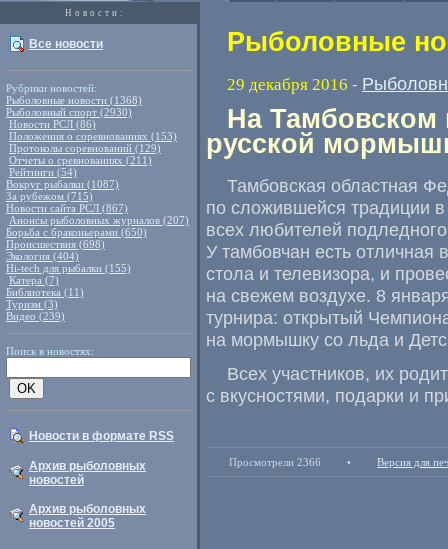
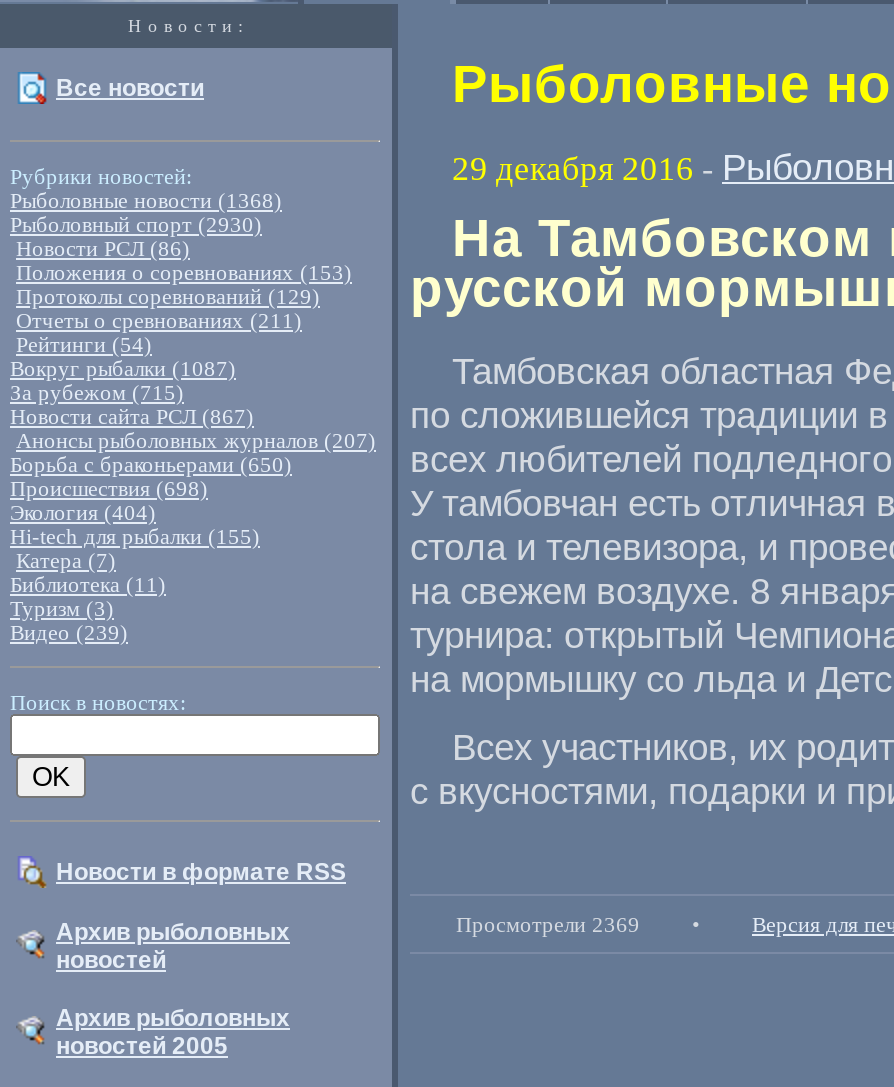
[229,456,321,468] Просмотрели 2366 -> [456,912,640,936] Просмотрели 2369

